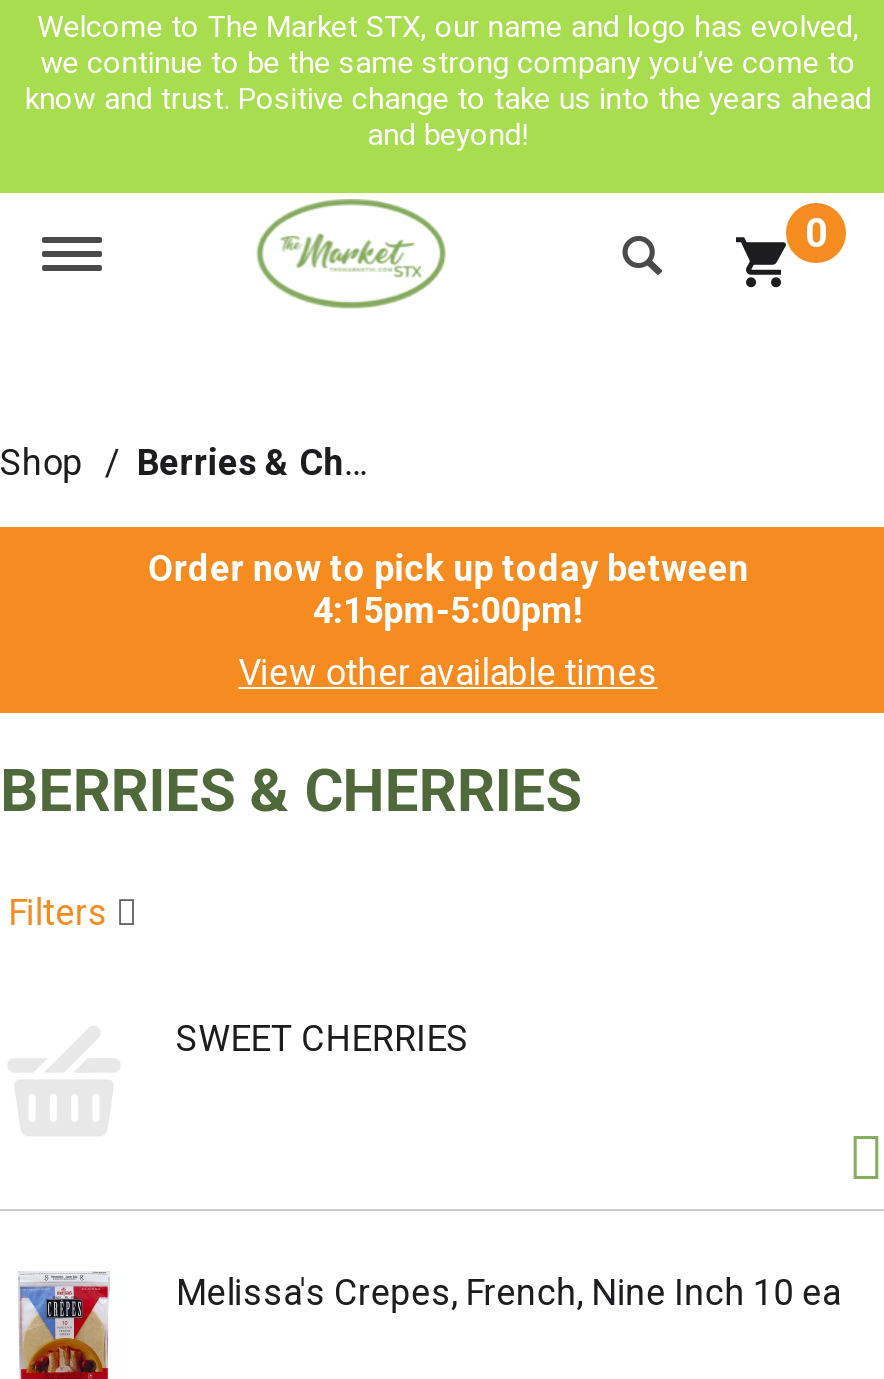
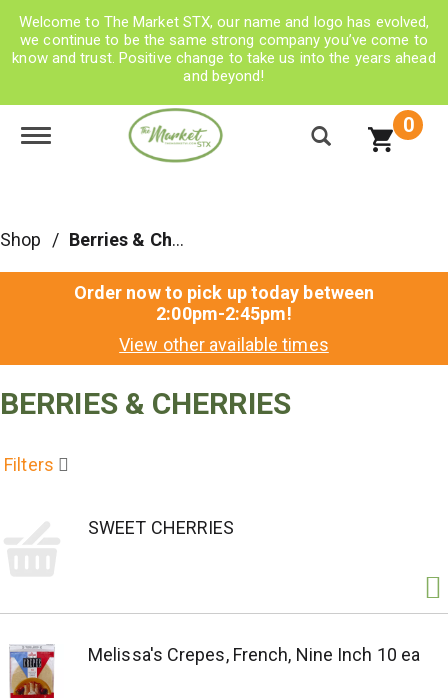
[313,589,583,631] 4:15pm-5:00pm! -> [156,303,292,324] 2:00pm-2:45pm!

